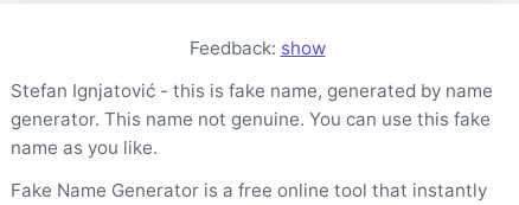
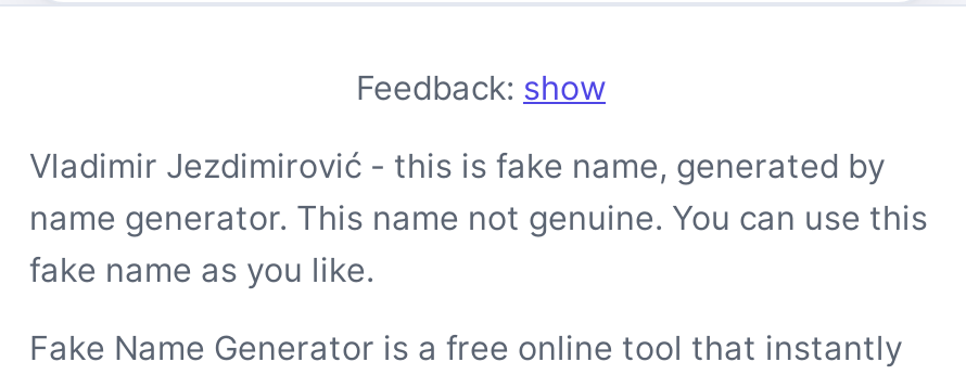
[11,79,493,159] Stefan Ignjatović - this is fake name, generated by name | generator. This name not genuine. You can use this fake | name as you like. -> [29,145,928,290] Vladimir Jezdimirović - this is fake name, generated by | name generator. This name not genuine. You can use this | fake name as you like.

